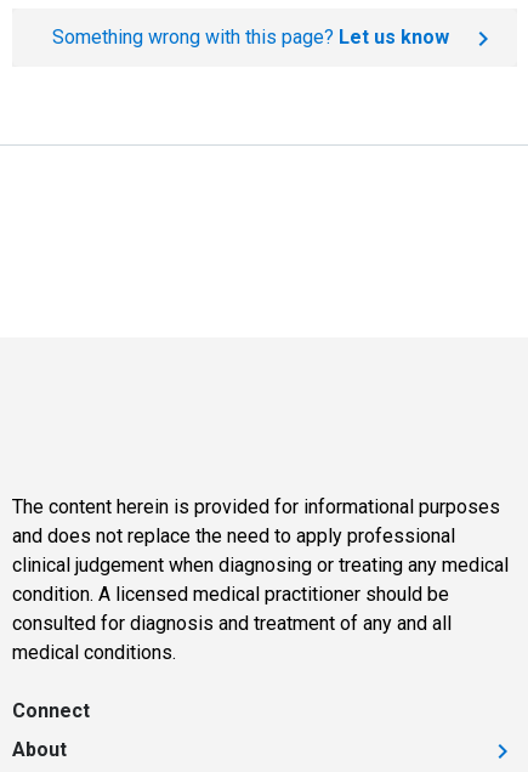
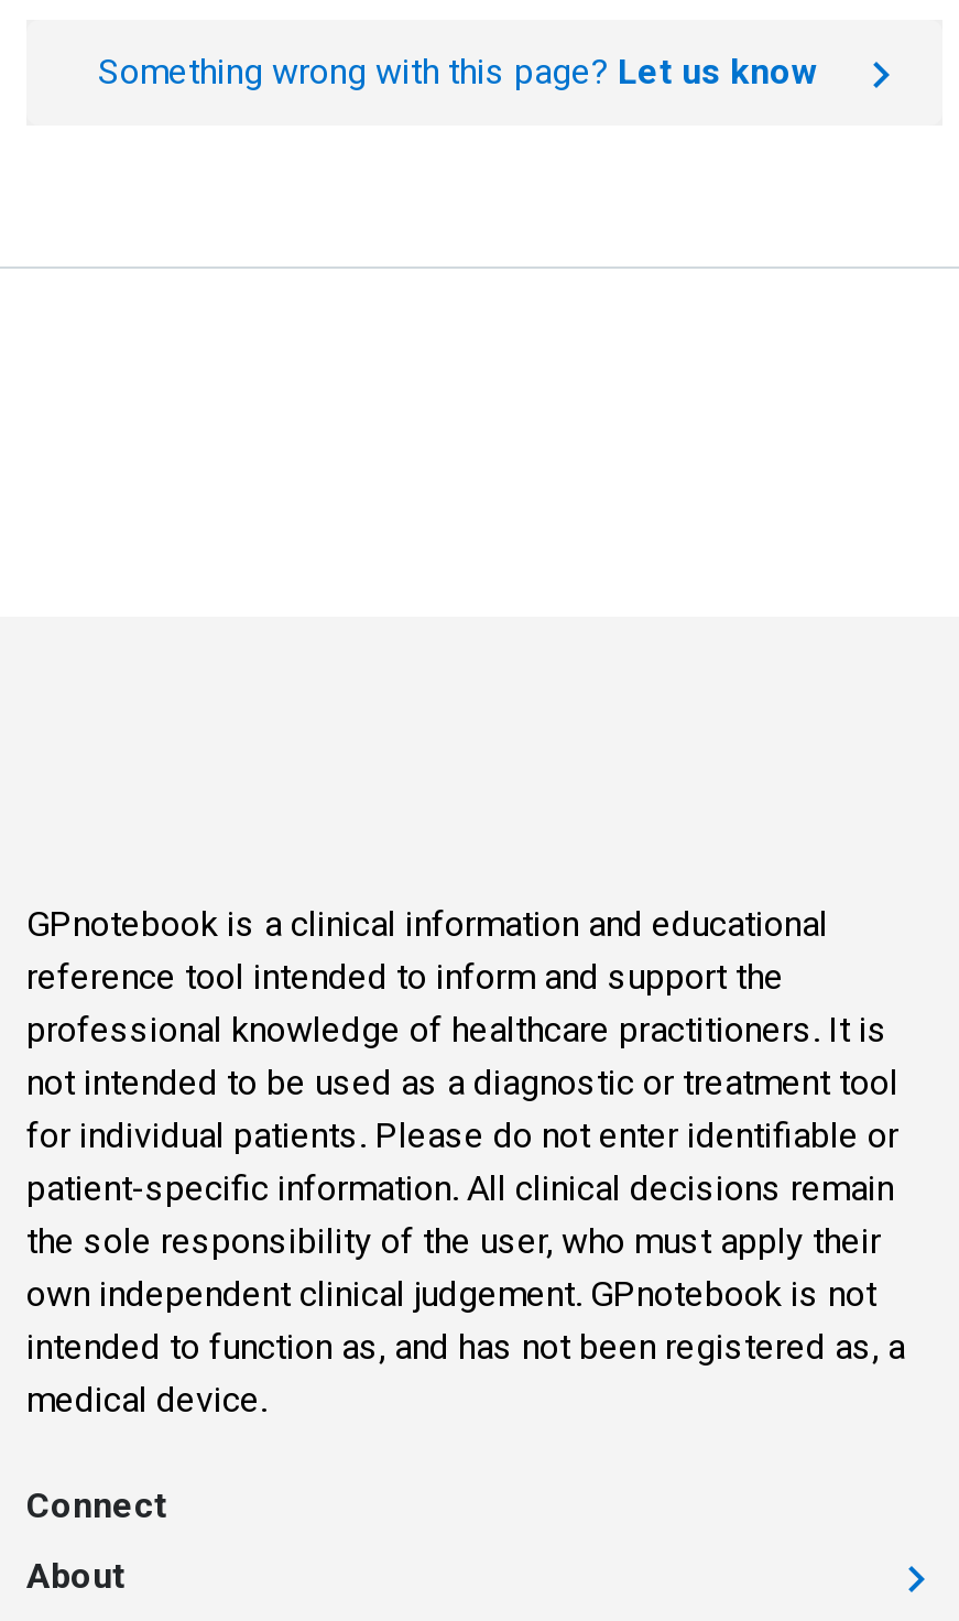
[12,495,509,664] The content herein is provided for informational purposes | and does not replace the need to apply professional | clinical judgement when diagnosing or treating any medical | condition. A licensed medical practitioner should be | consulted for diagnosis and treatment of any and all | medical conditions. -> [26,903,905,1421] GPnotebook is a clinical information and educational | reference tool intended to inform and support the | professional knowledge of healthcare practitioners. It is | not intended to be used as a diagnostic or treatment tool | for individual patients. Please do not enter identifiable or | patient-specific information. All clinical decisions remain | the sole responsibility of the user, who must apply their | own independent clinical judgement. GPnotebook is not | intended to function as, and has not been registered as, a | medical device.

